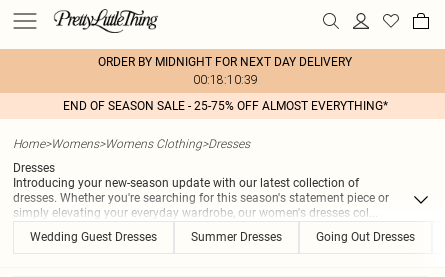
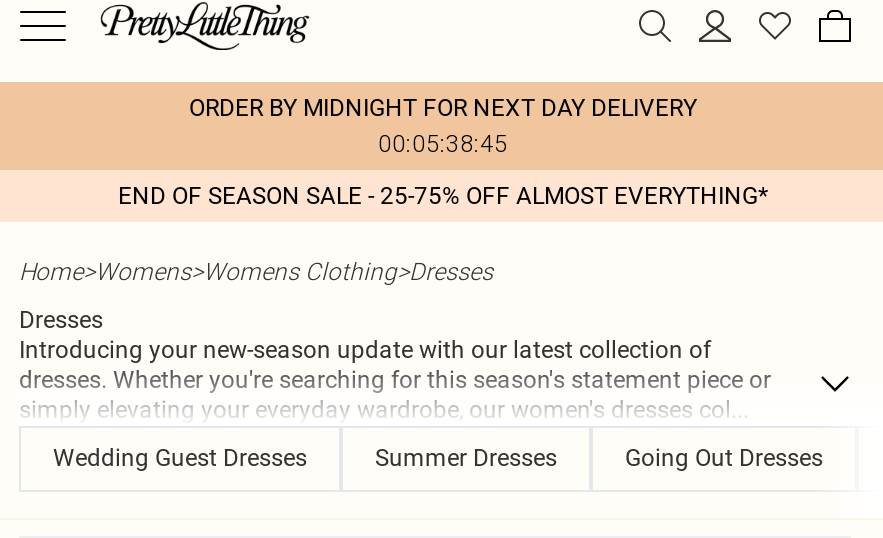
[192,72,257,87] 00:18:10:39 -> [378,128,508,158] 00:05:38:45

